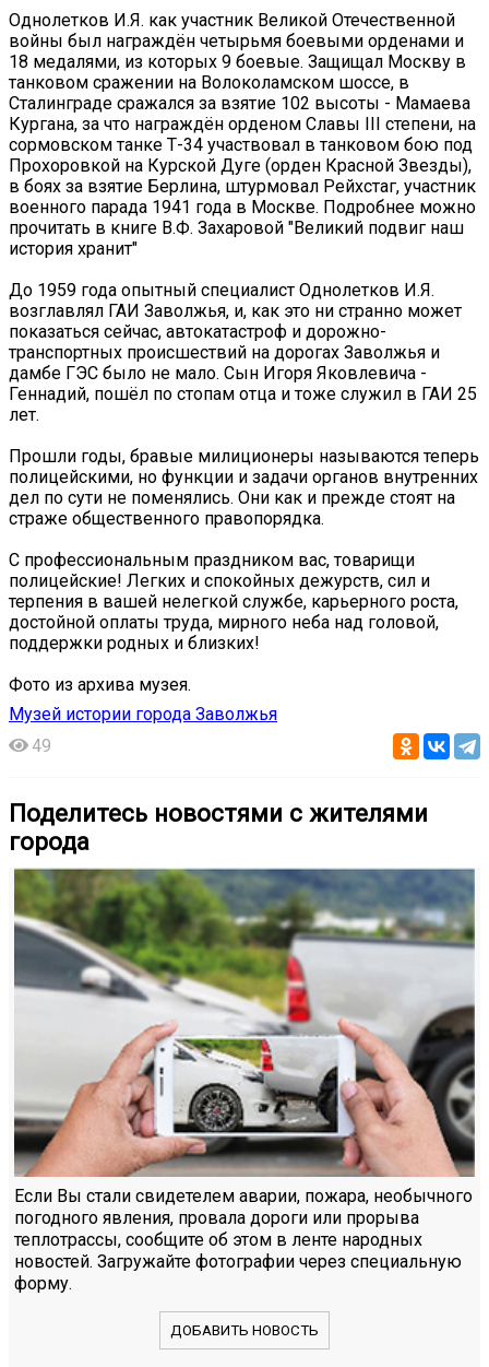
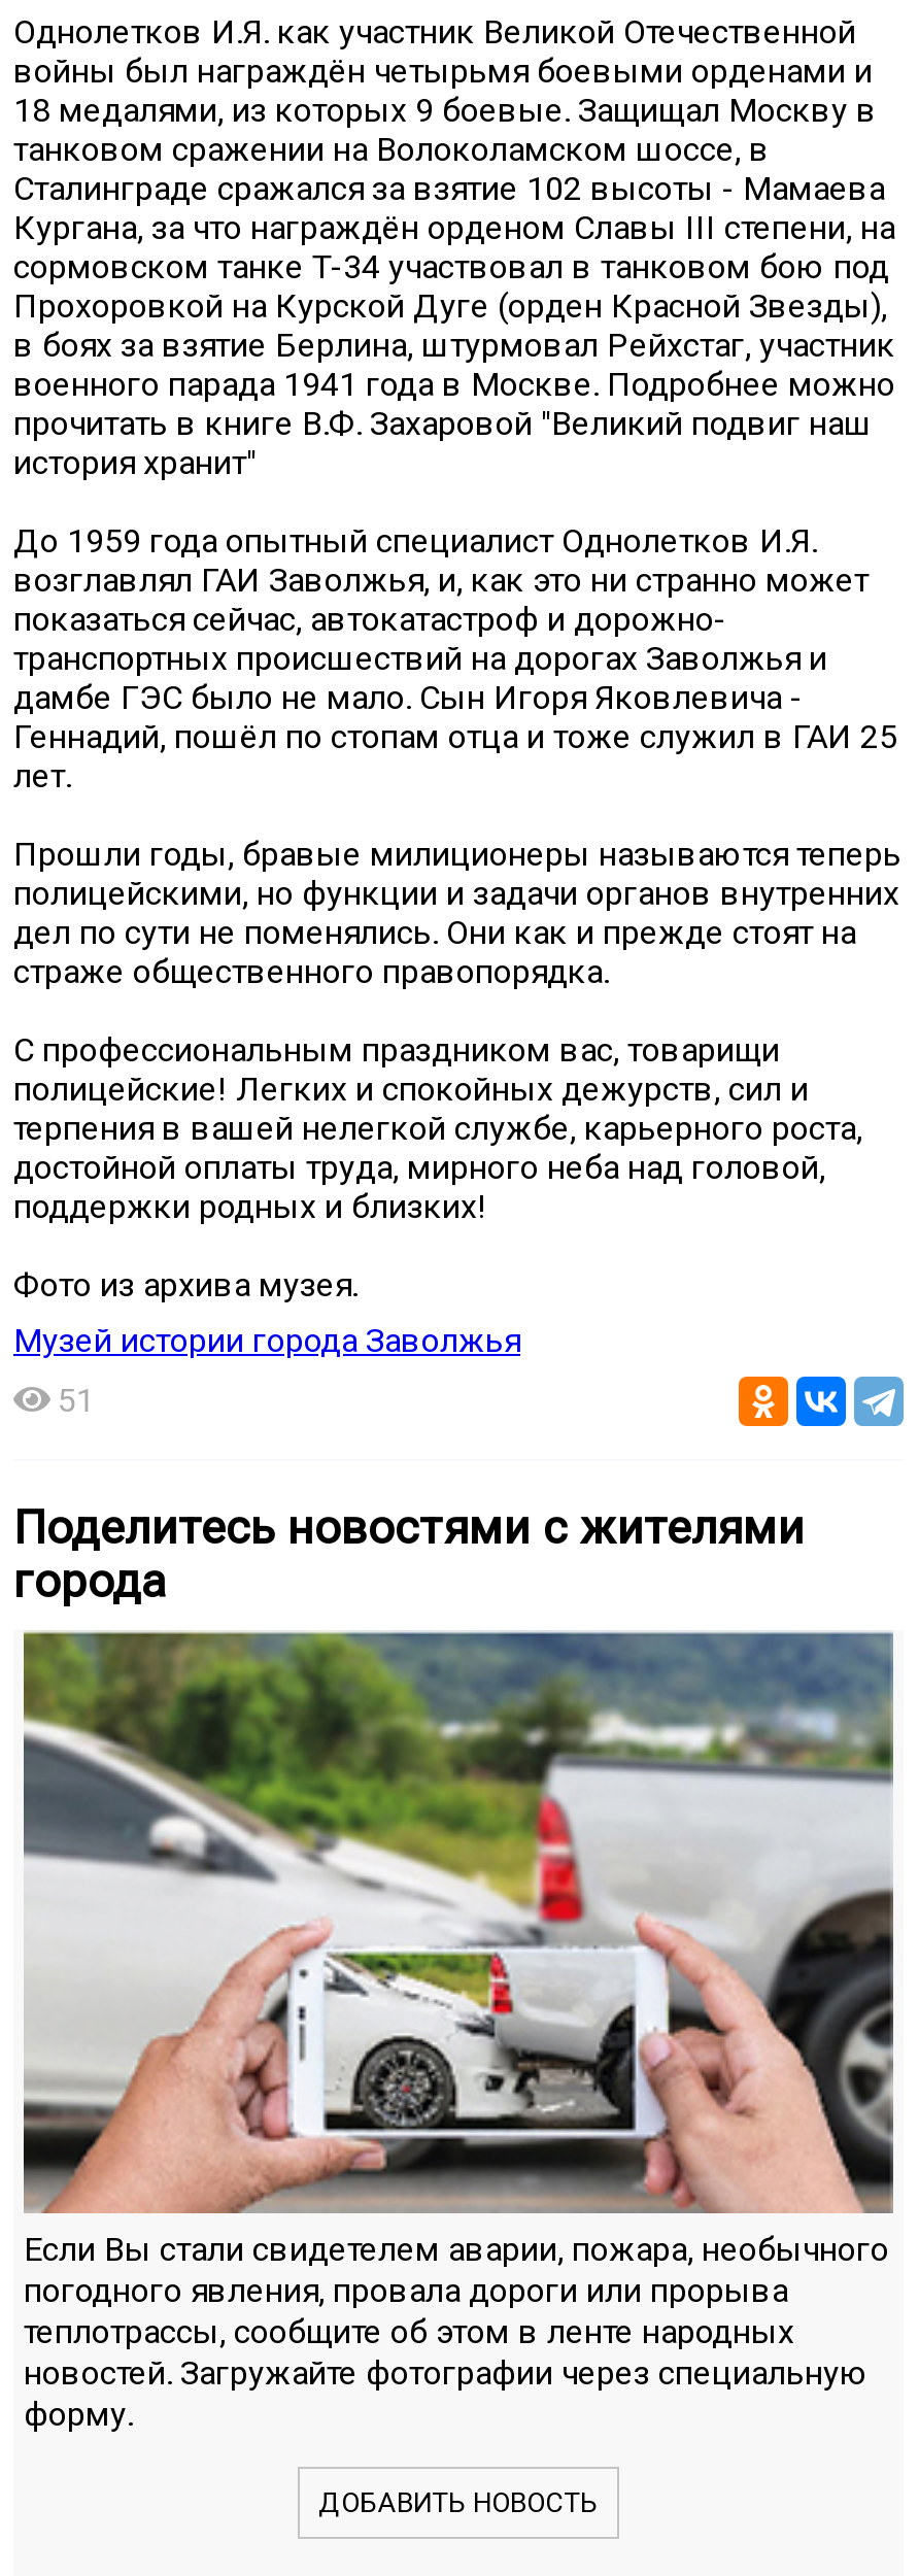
[32,736,52,757] 49 -> [57,1382,94,1421] 51

